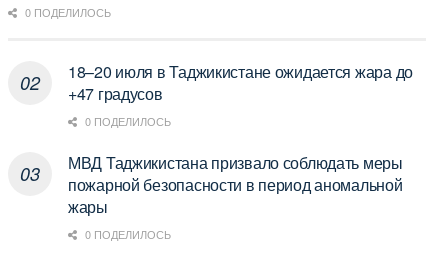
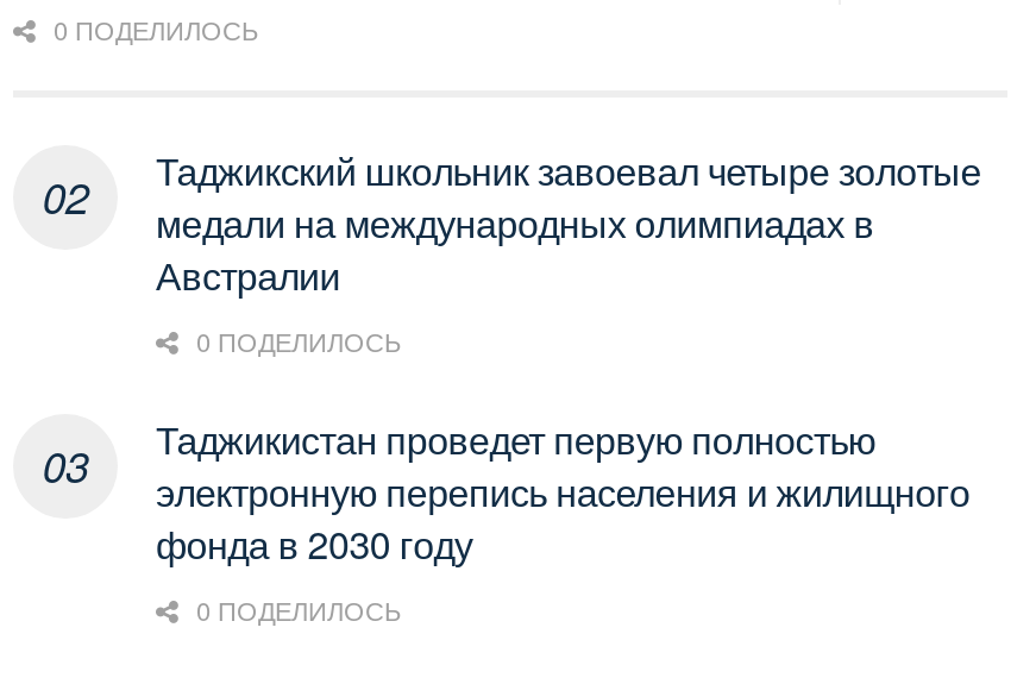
[68,60,413,105] 18–20 июля в Таджикистане ожидается жара до | +47 градусов -> [156,143,981,302] Таджикский школьник завоевал четыре золотые | медали на международных олимпиадах в | Австралии
[68,151,403,218] МВД Таджикистана призвало соблюдать меры | пожарной безопасности в период аномальной | жары -> [156,411,970,571] Таджикистан проведет первую полностью | электронную перепись населения и жилищного | фонда в 2030 году

